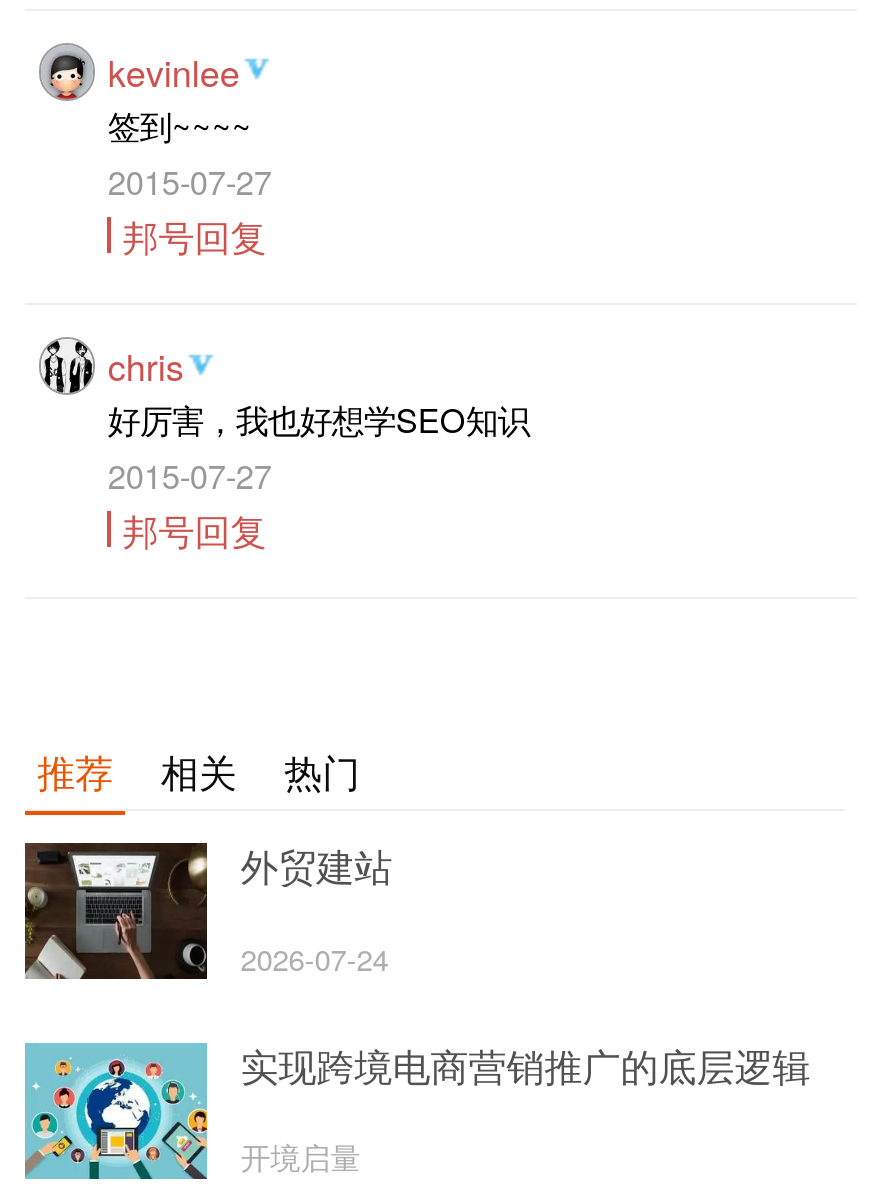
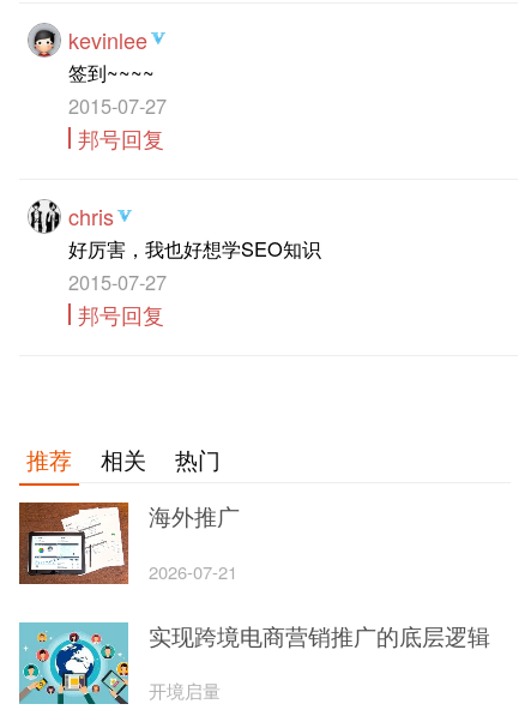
[25,837,393,981] [image] | 外贸建站 -> [18,499,239,585] [image] | 海外推广
[241,936,389,978] 2026-07-24 -> [148,559,237,584] 2026-07-21

